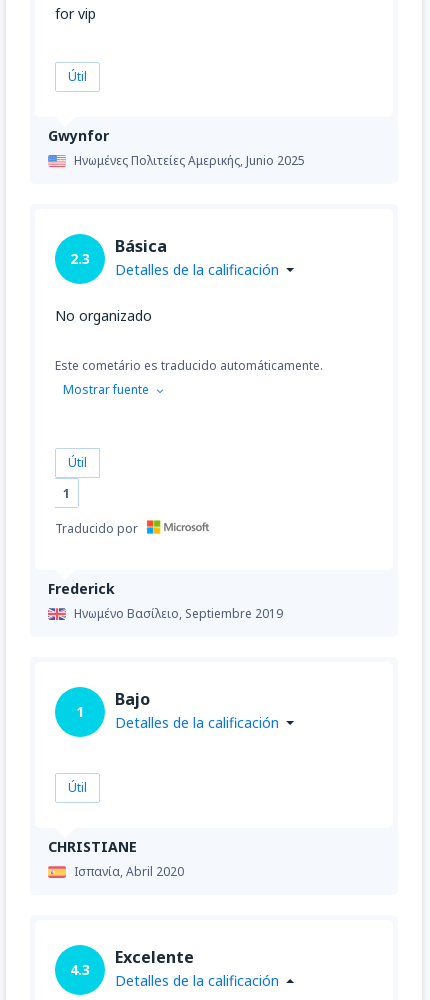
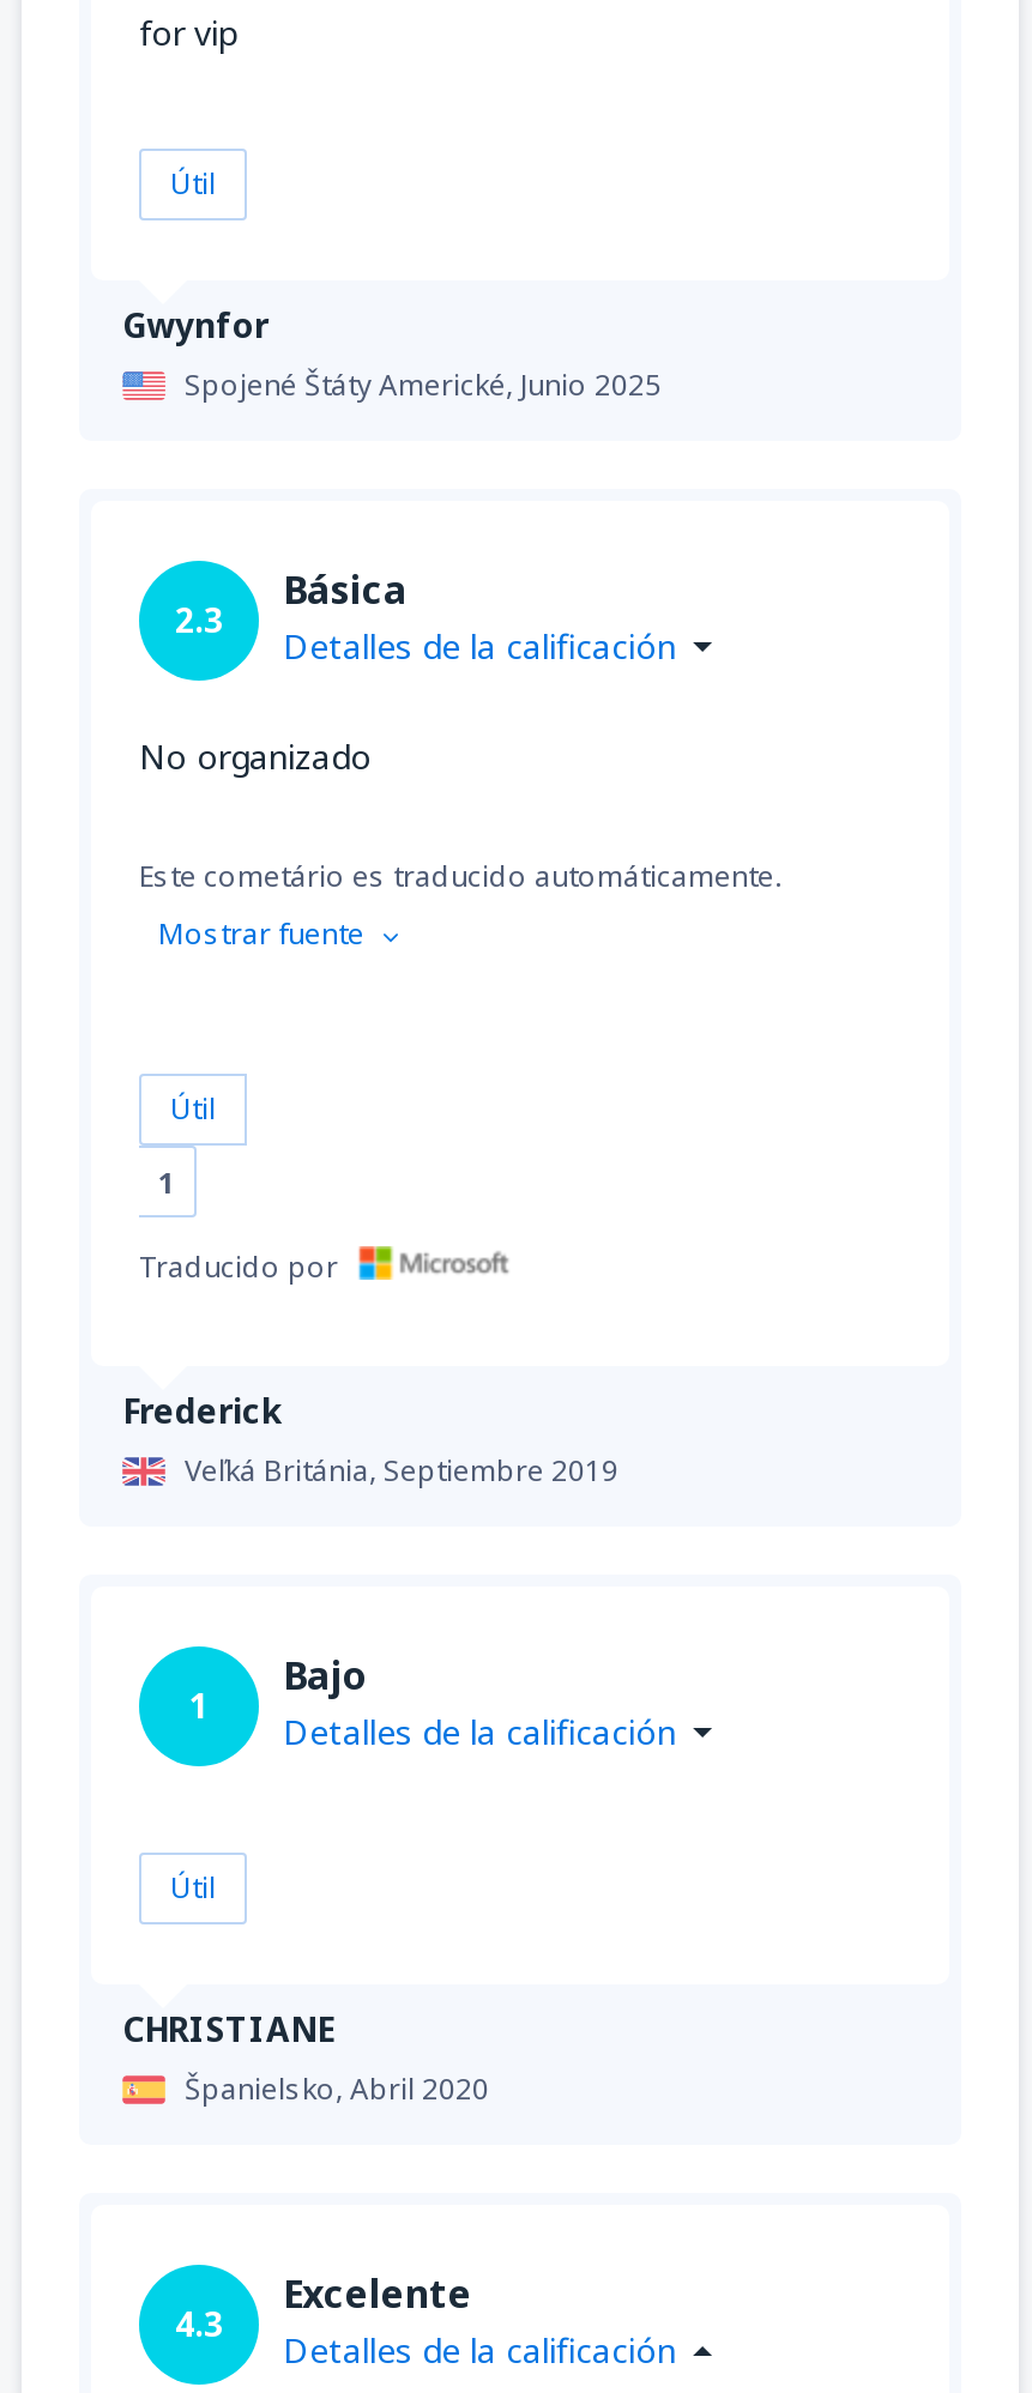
[74,151,305,168] Ηνωμένες Πολιτείες Αμερικής, Junio 2025 -> [185,363,662,404] Spojené Štáty Americké, Junio 2025
[74,604,283,621] Ηνωμένο Βασίλειο, Septiembre 2019 -> [185,1449,618,1489] Veľká Británia, Septiembre 2019
[74,862,184,879] Ισπανία, Abril 2020 -> [185,2067,489,2108] Španielsko, Abril 2020

